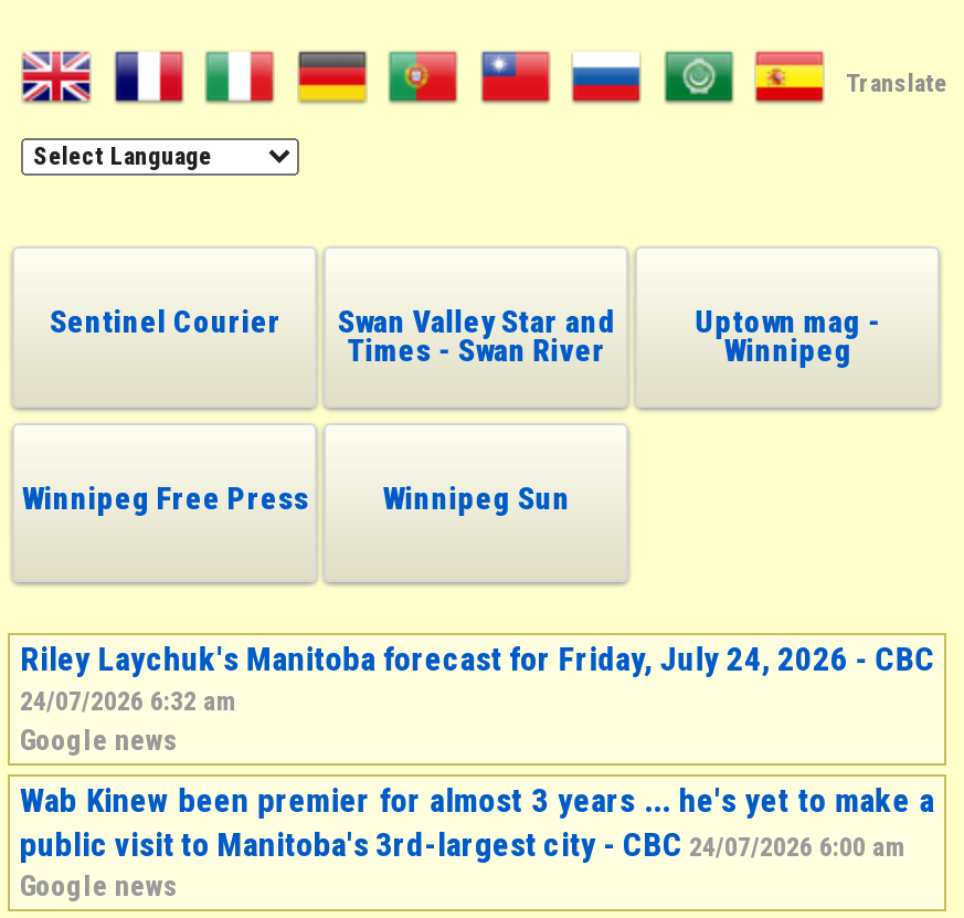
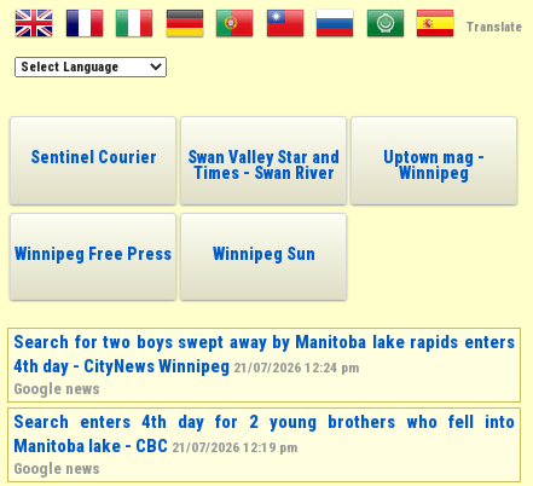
[20,640,935,717] Riley Laychuk's Manitoba forecast for Friday, July 24, 2026 - CBC | 24/07/2026 6:32 am -> [14,331,515,377] Search for two boys swept away by Manitoba lake rapids enters | 4th day - CityNews Winnipeg 21/07/2026 12:24 pm
[20,781,935,865] Wab Kinew been premier for almost 3 years ... he's yet to make a | public visit to Manitoba's 3rd-largest city - CBC 24/07/2026 6:00 am -> [14,411,515,457] Search enters 4th day for 2 young brothers who fell into | Manitoba lake - CBC 21/07/2026 12:19 pm

